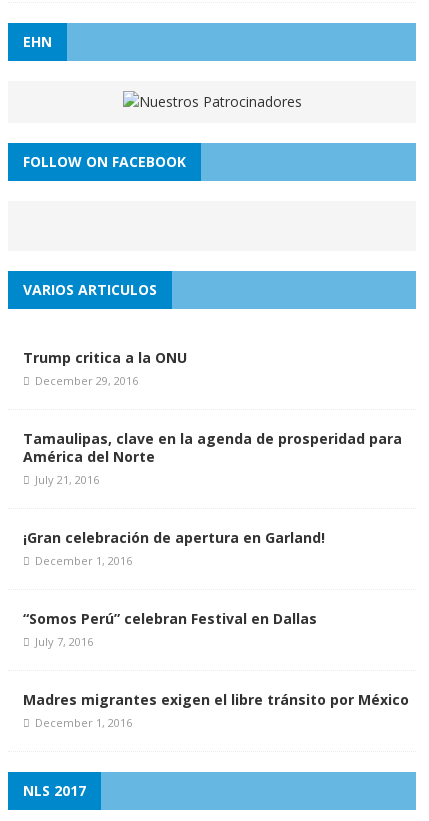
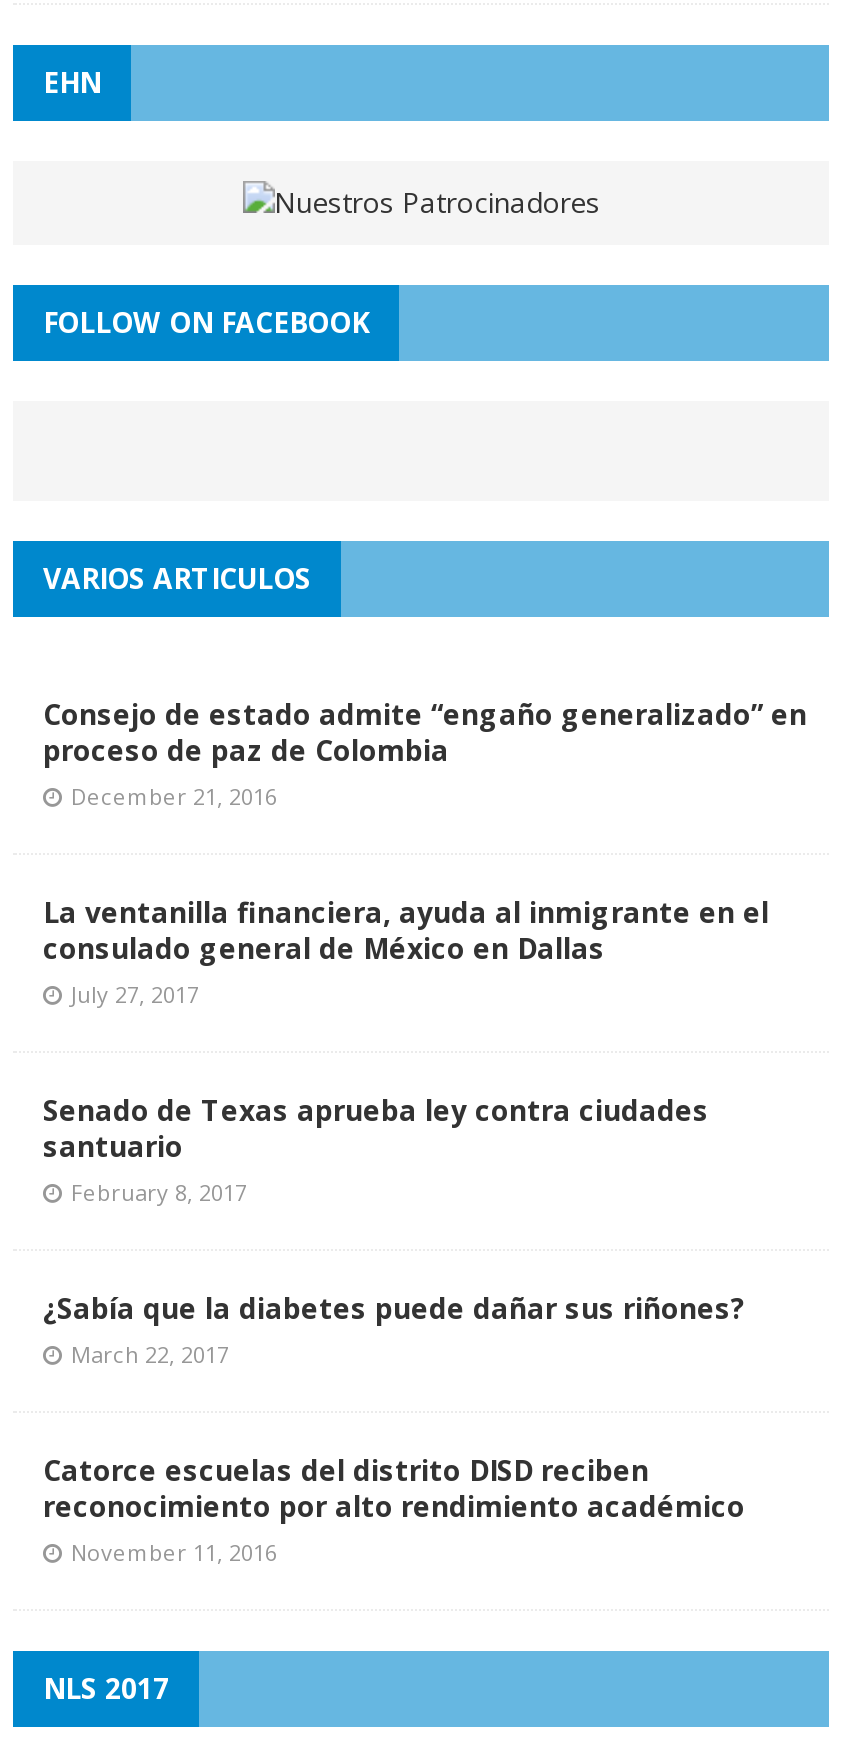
[23,348,187,388] Trump critica a la ONU | December 29, 2016 -> [43,695,807,811] Consejo de estado admite “engaño generalizado” en | proceso de paz de Colombia | December 21, 2016
[23,429,402,487] Tamaulipas, clave en la agenda de prosperidad para | América del Norte | July 21, 2016 -> [43,893,769,1009] La ventanilla financiera, ayuda al inmigrante en el | consulado general de México en Dallas | July 27, 2017
[23,528,325,568] ¡Gran celebración de apertura en Garland! | December 1, 2016 -> [43,1091,709,1207] Senado de Texas aprueba ley contra ciudades | santuario | February 8, 2017
[23,609,317,649] “Somos Perú” celebran Festival en Dallas | July 7, 2016 -> [43,1289,745,1369] ¿Sabía que la diabetes puede dañar sus riñones? | March 22, 2017
[23,690,409,730] Madres migrantes exigen el libre tránsito por México | December 1, 2016 -> [43,1451,745,1567] Catorce escuelas del distrito DISD reciben | reconocimiento por alto rendimiento académico | November 11, 2016

